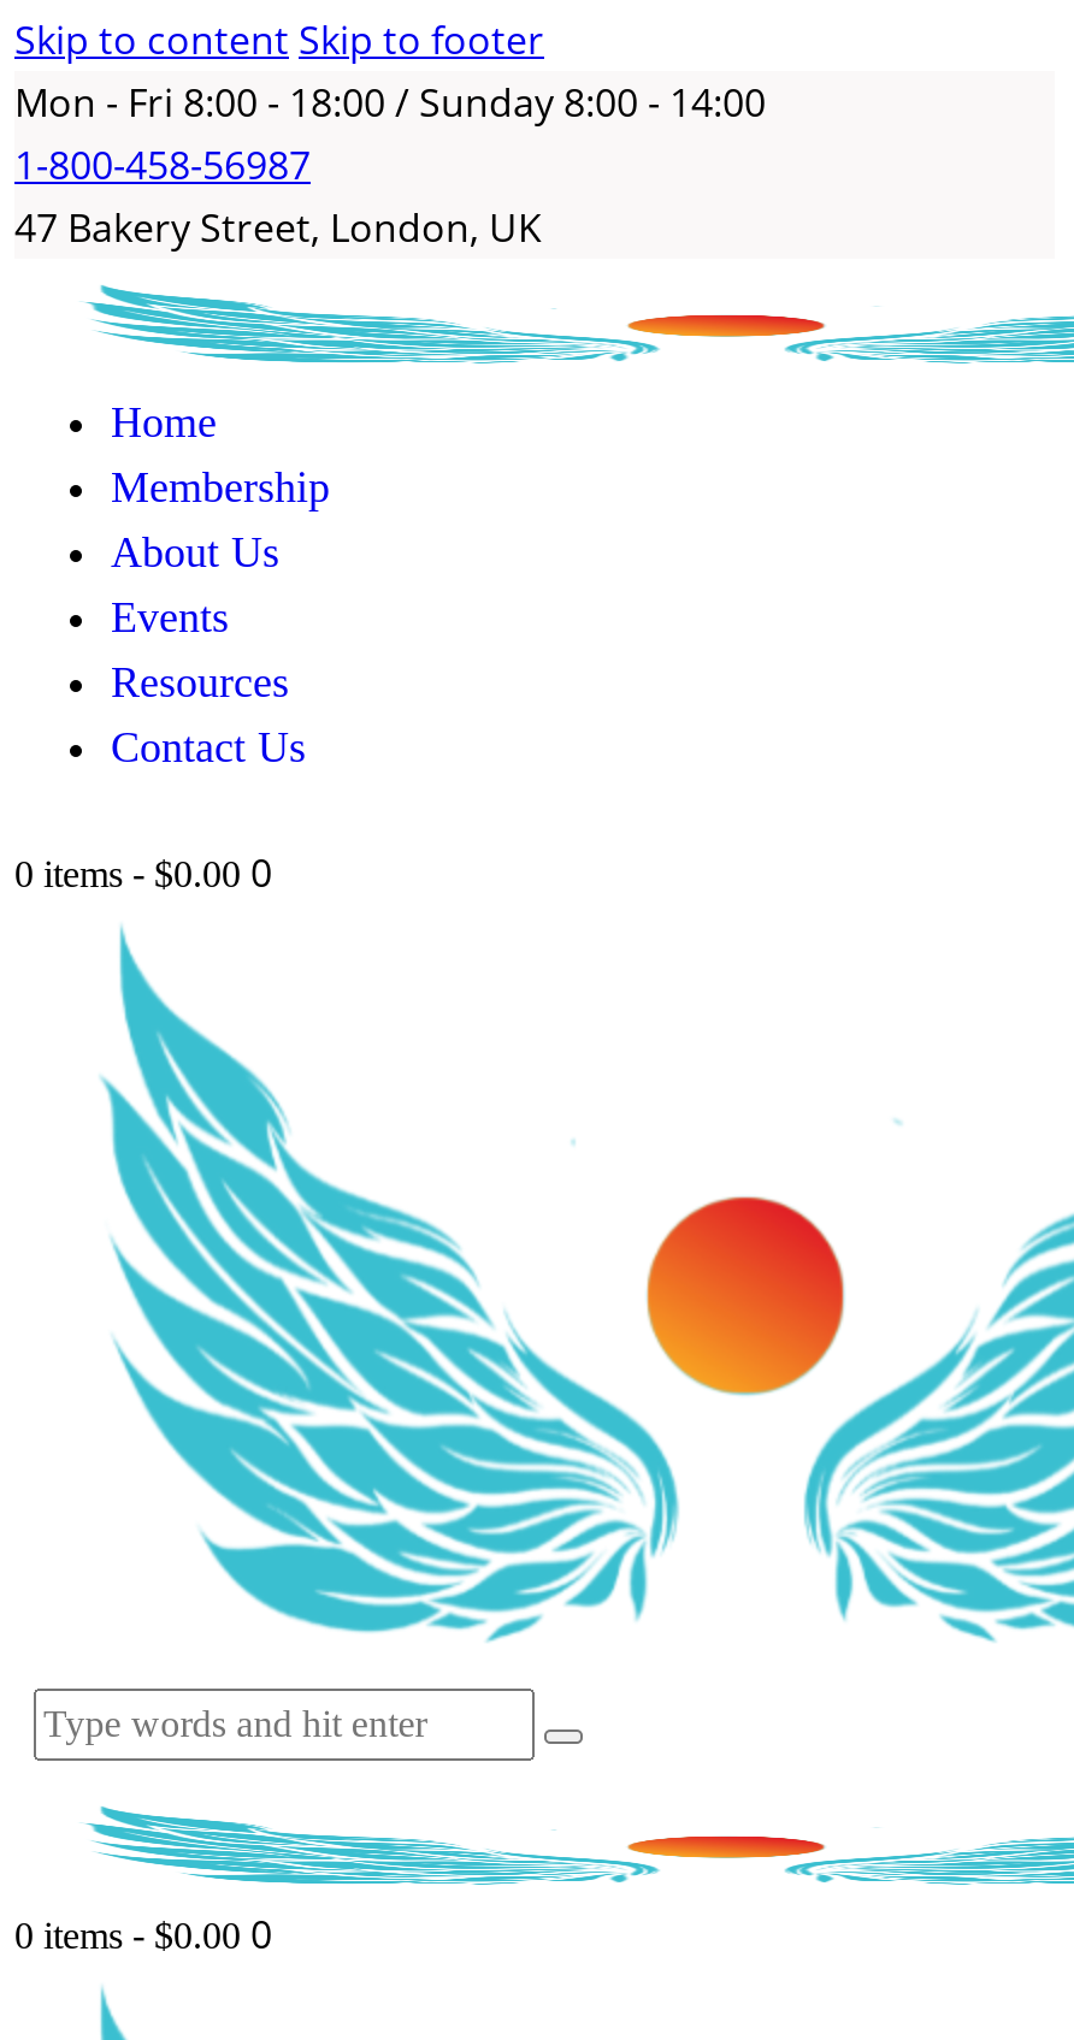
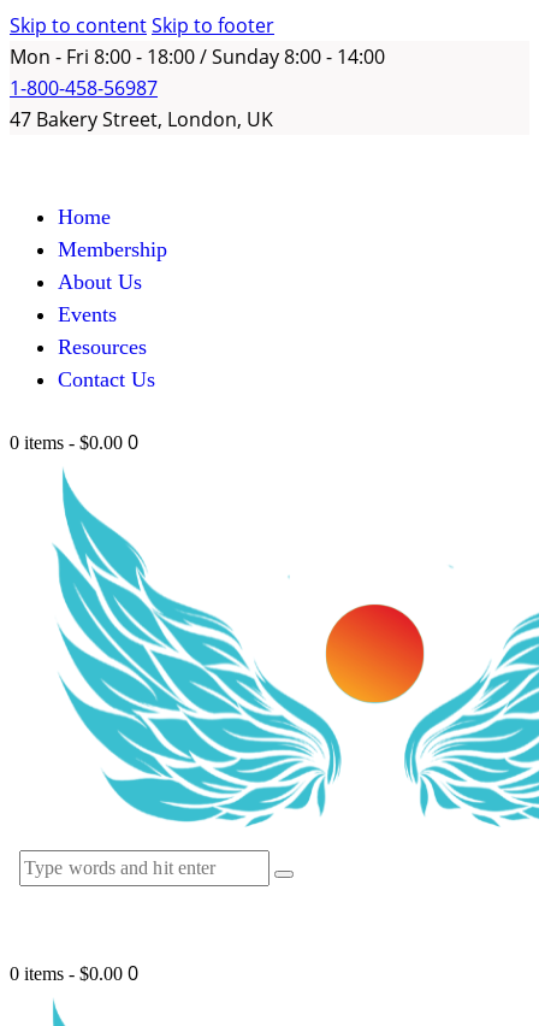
[87,283,1067,367] [image] -> none
[87,1804,1067,1888] [image] -> none

